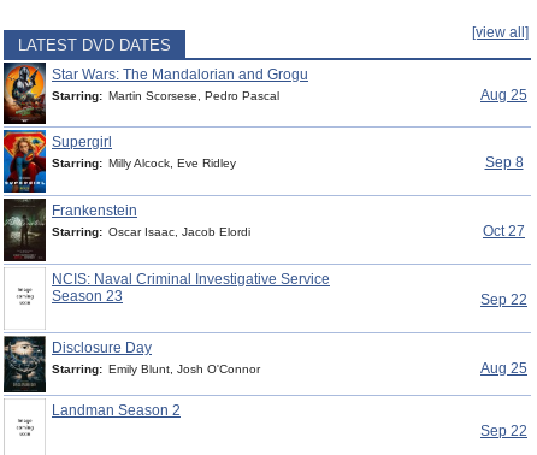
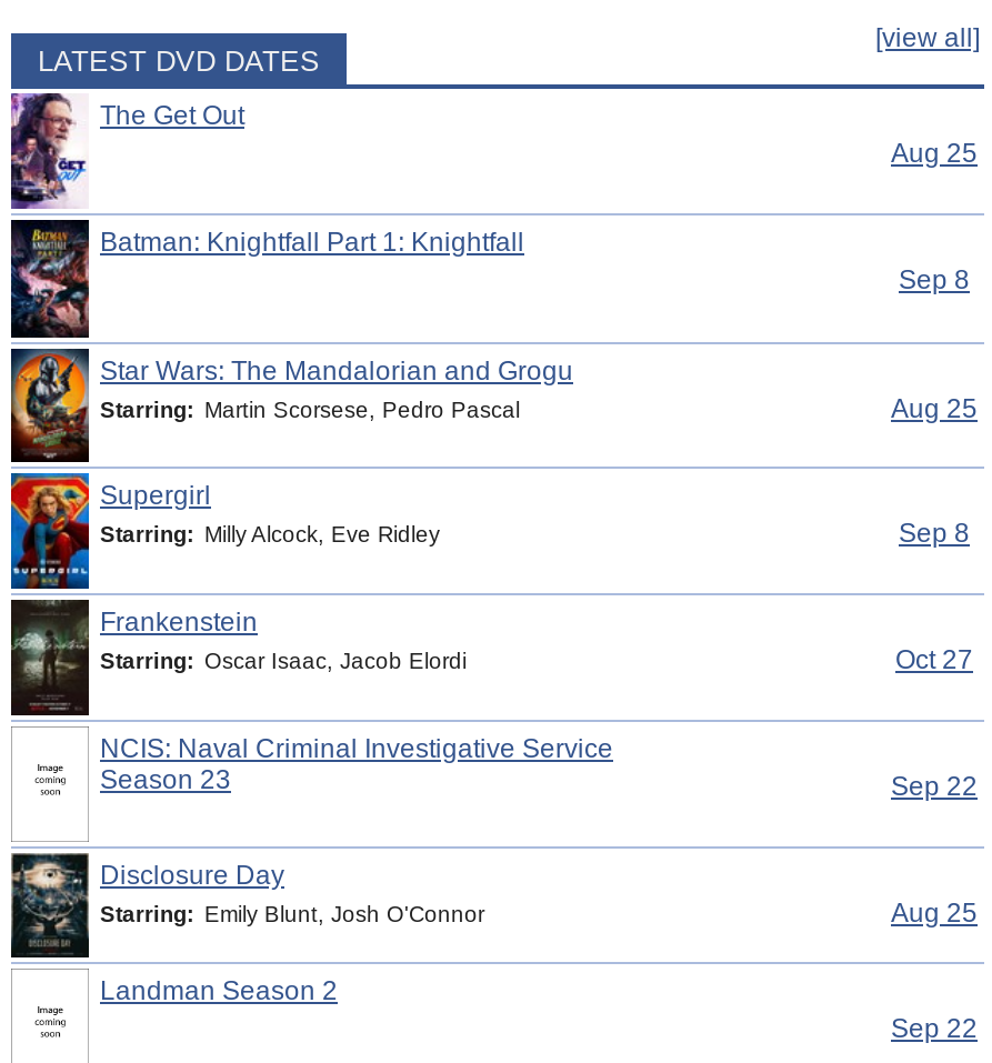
none -> [9,91,978,347] [image] | The Get Out | Aug 25 | Batman: Knightfall Part 1: Knightfall | Sep 8

